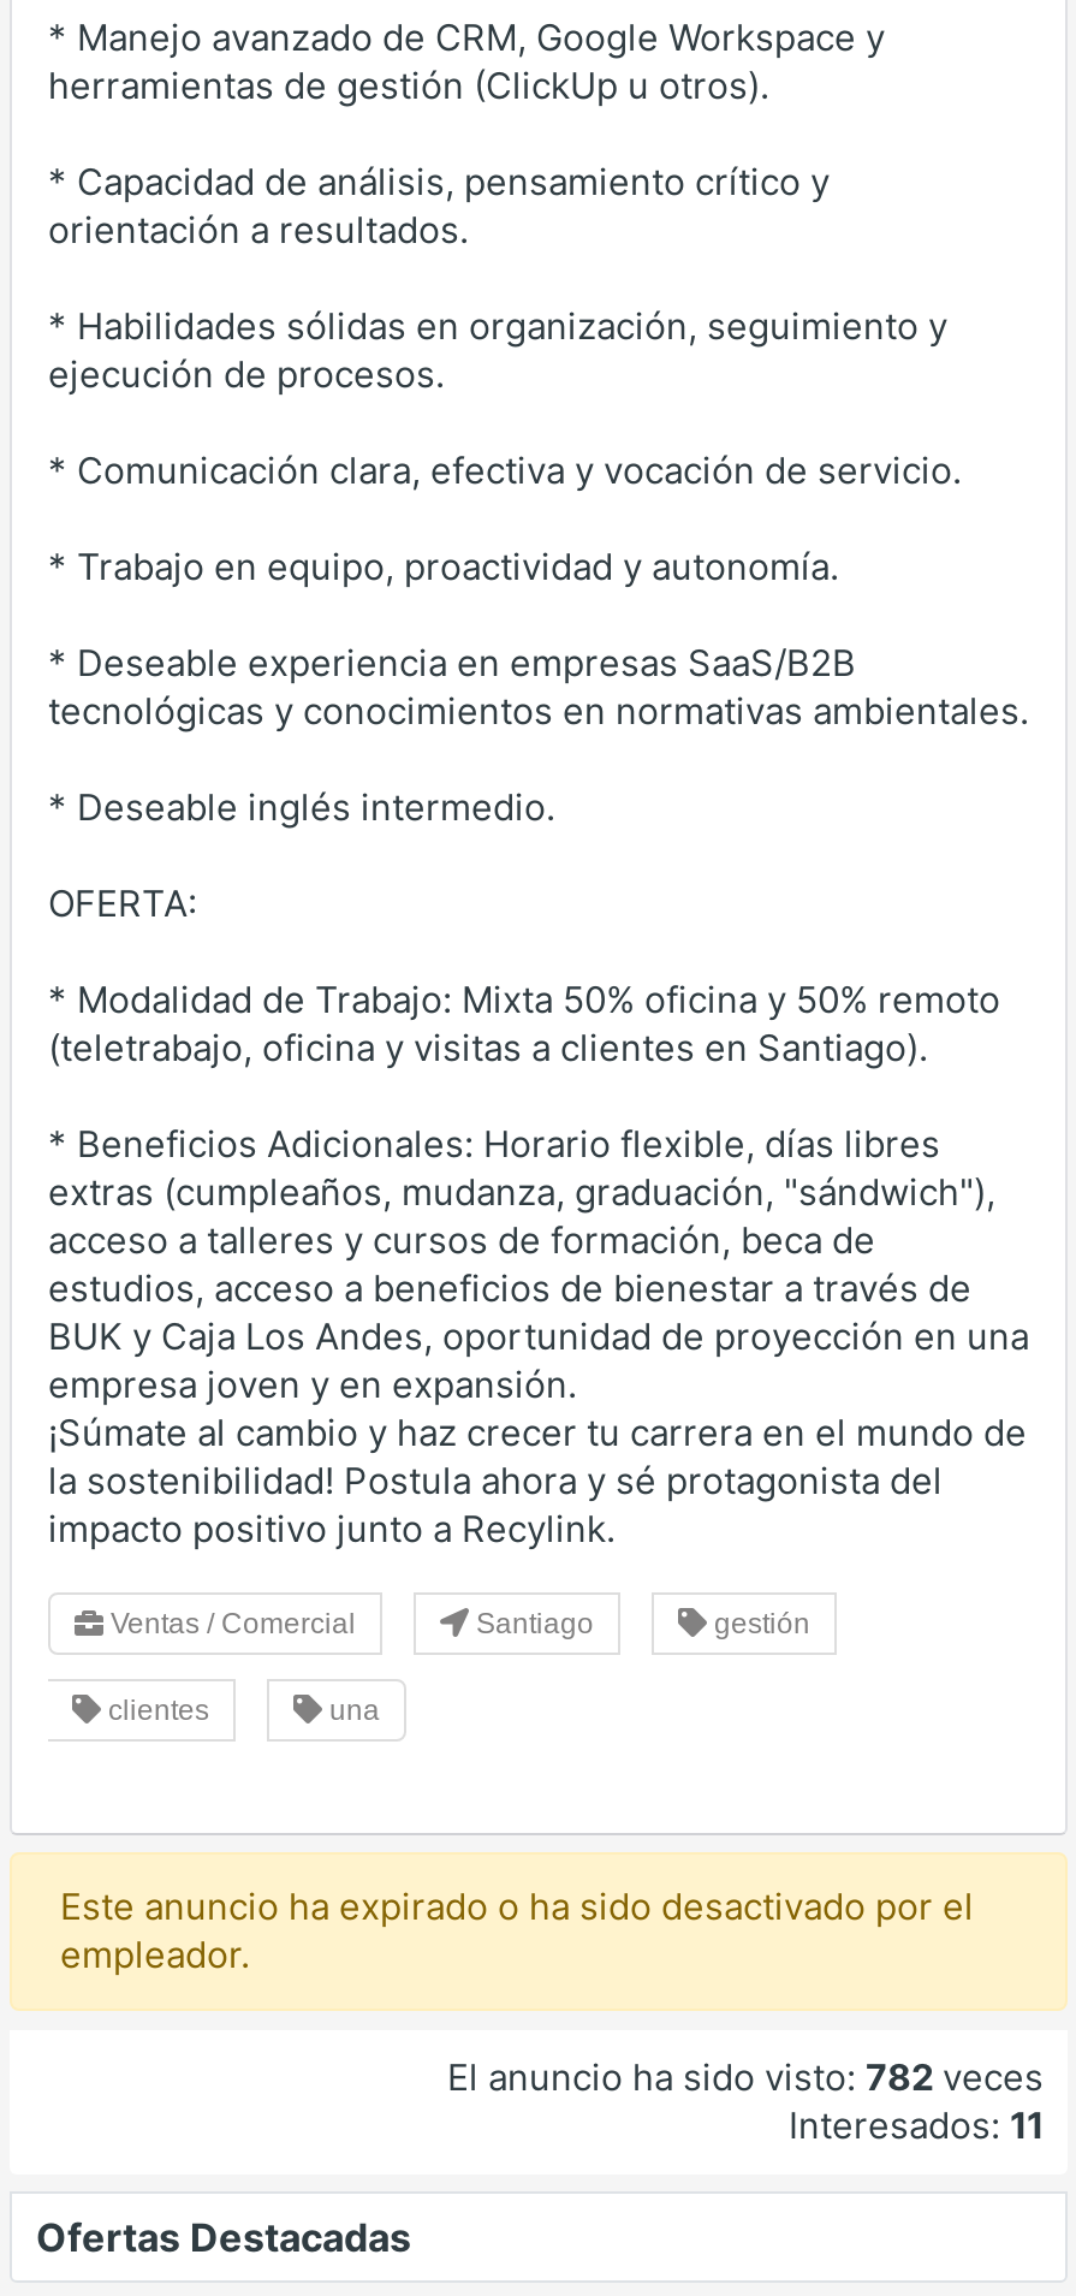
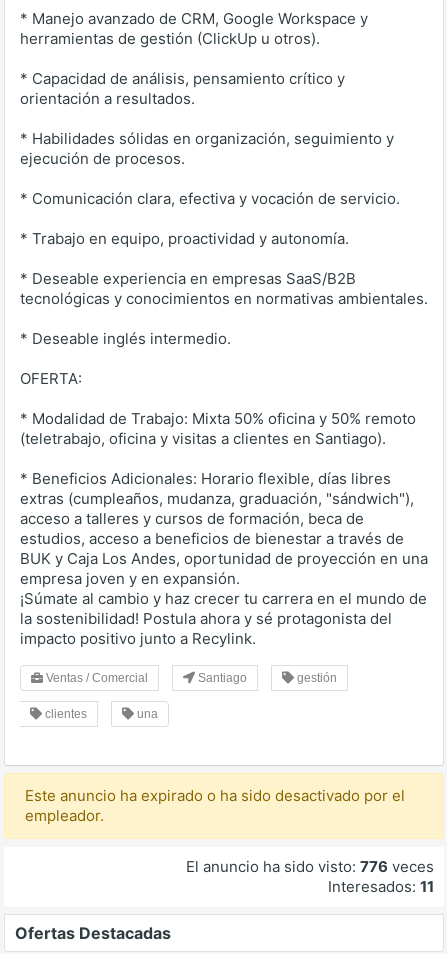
[447,2054,1044,2100] El anuncio ha sido visto: 782 veces -> [186,857,434,876] El anuncio ha sido visto: 776 veces

